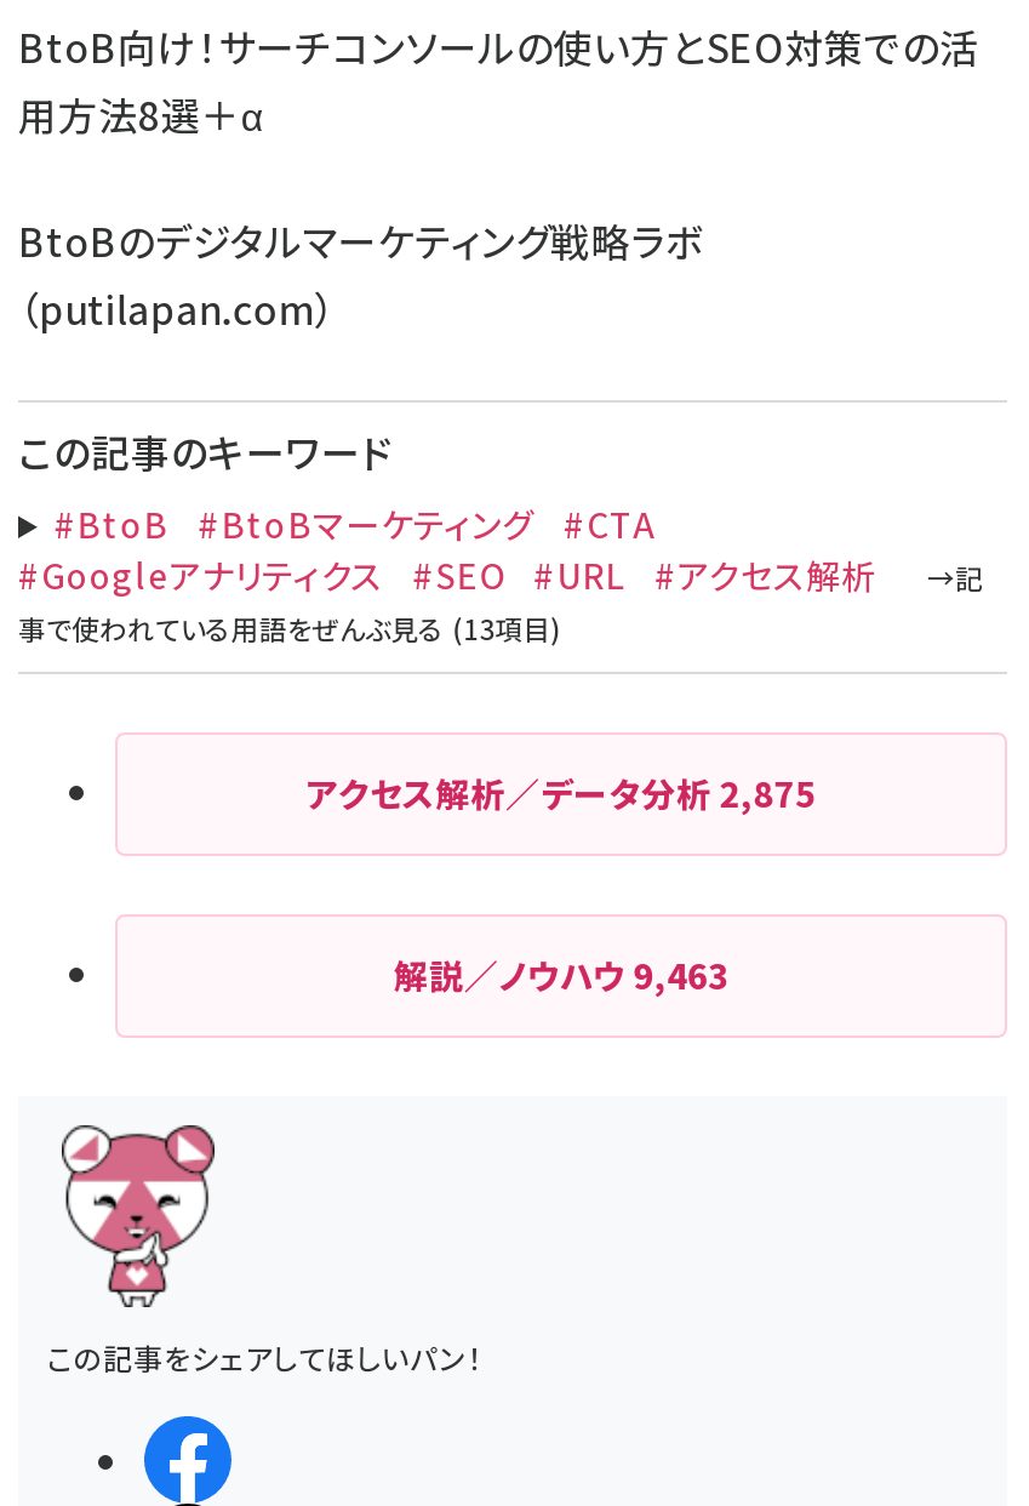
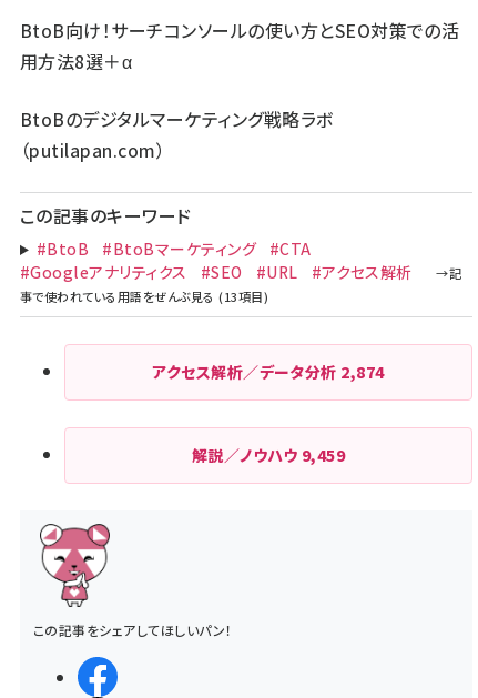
[307,769,815,817] アクセス解析／データ分析2,875 -> [152,361,385,383] アクセス解析／データ分析2,874
[394,951,729,999] 解説／ノウハウ9,463 -> [192,444,345,466] 解説／ノウハウ9,459

